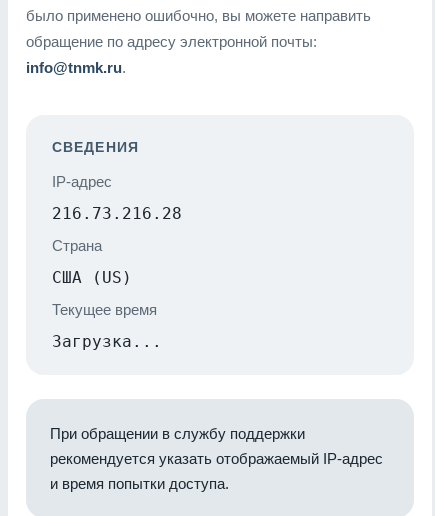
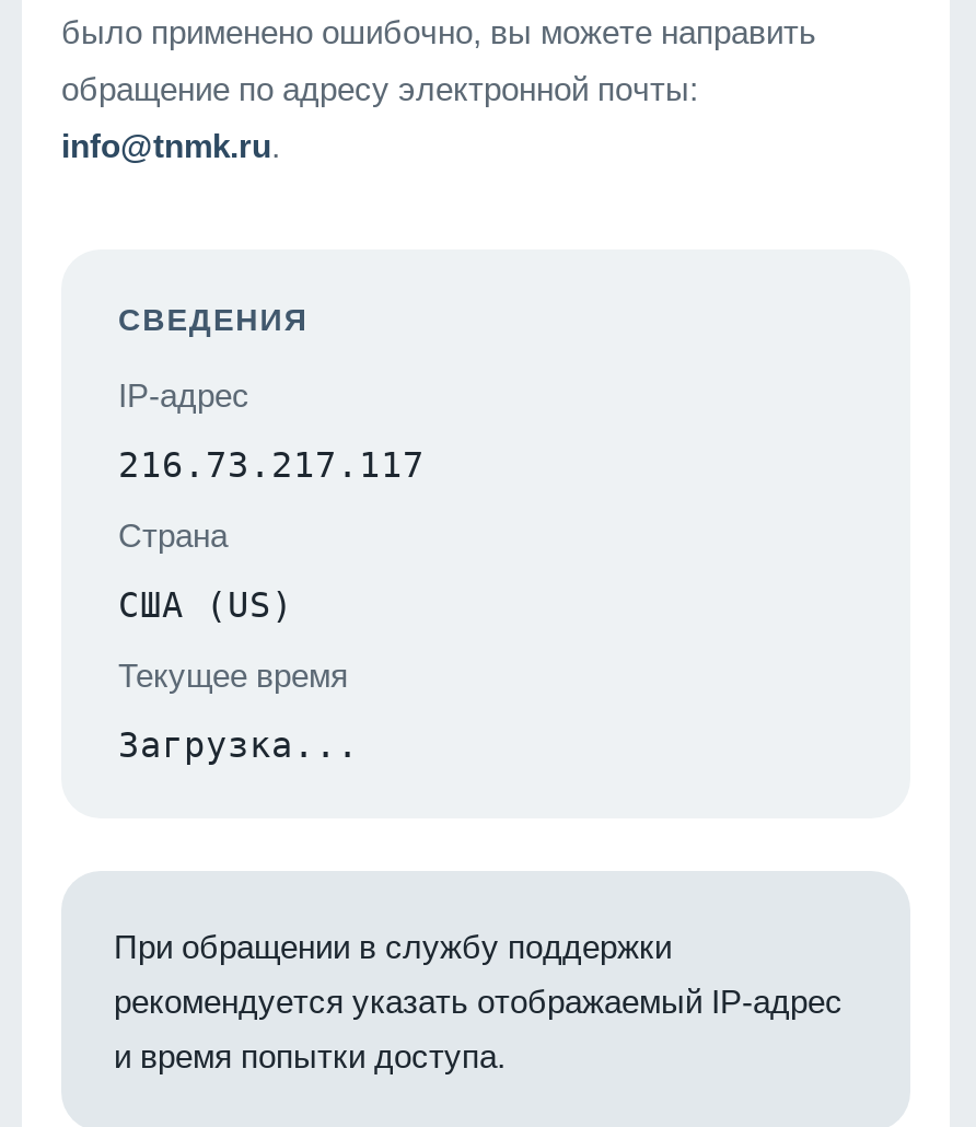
[52,203,182,222] 216.73.216.28 -> [118,443,425,485] 216.73.217.117

